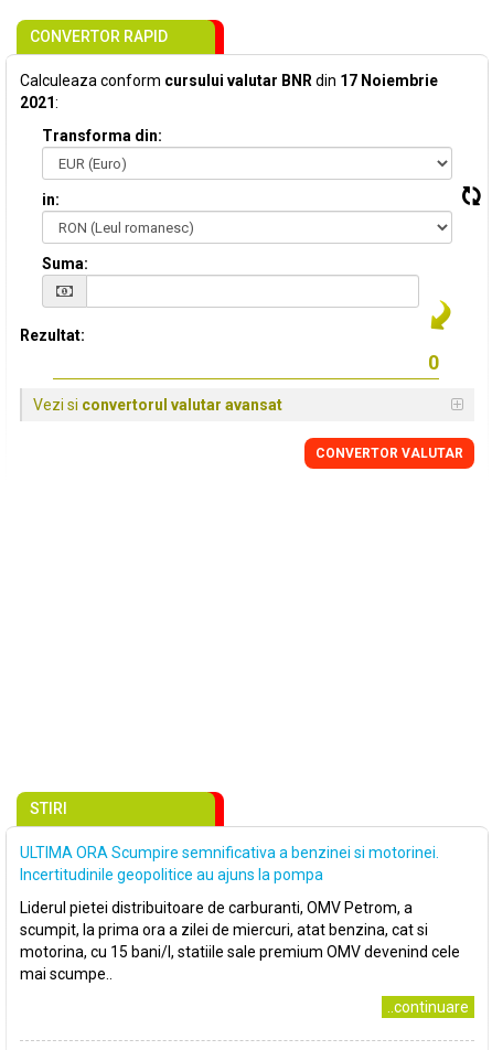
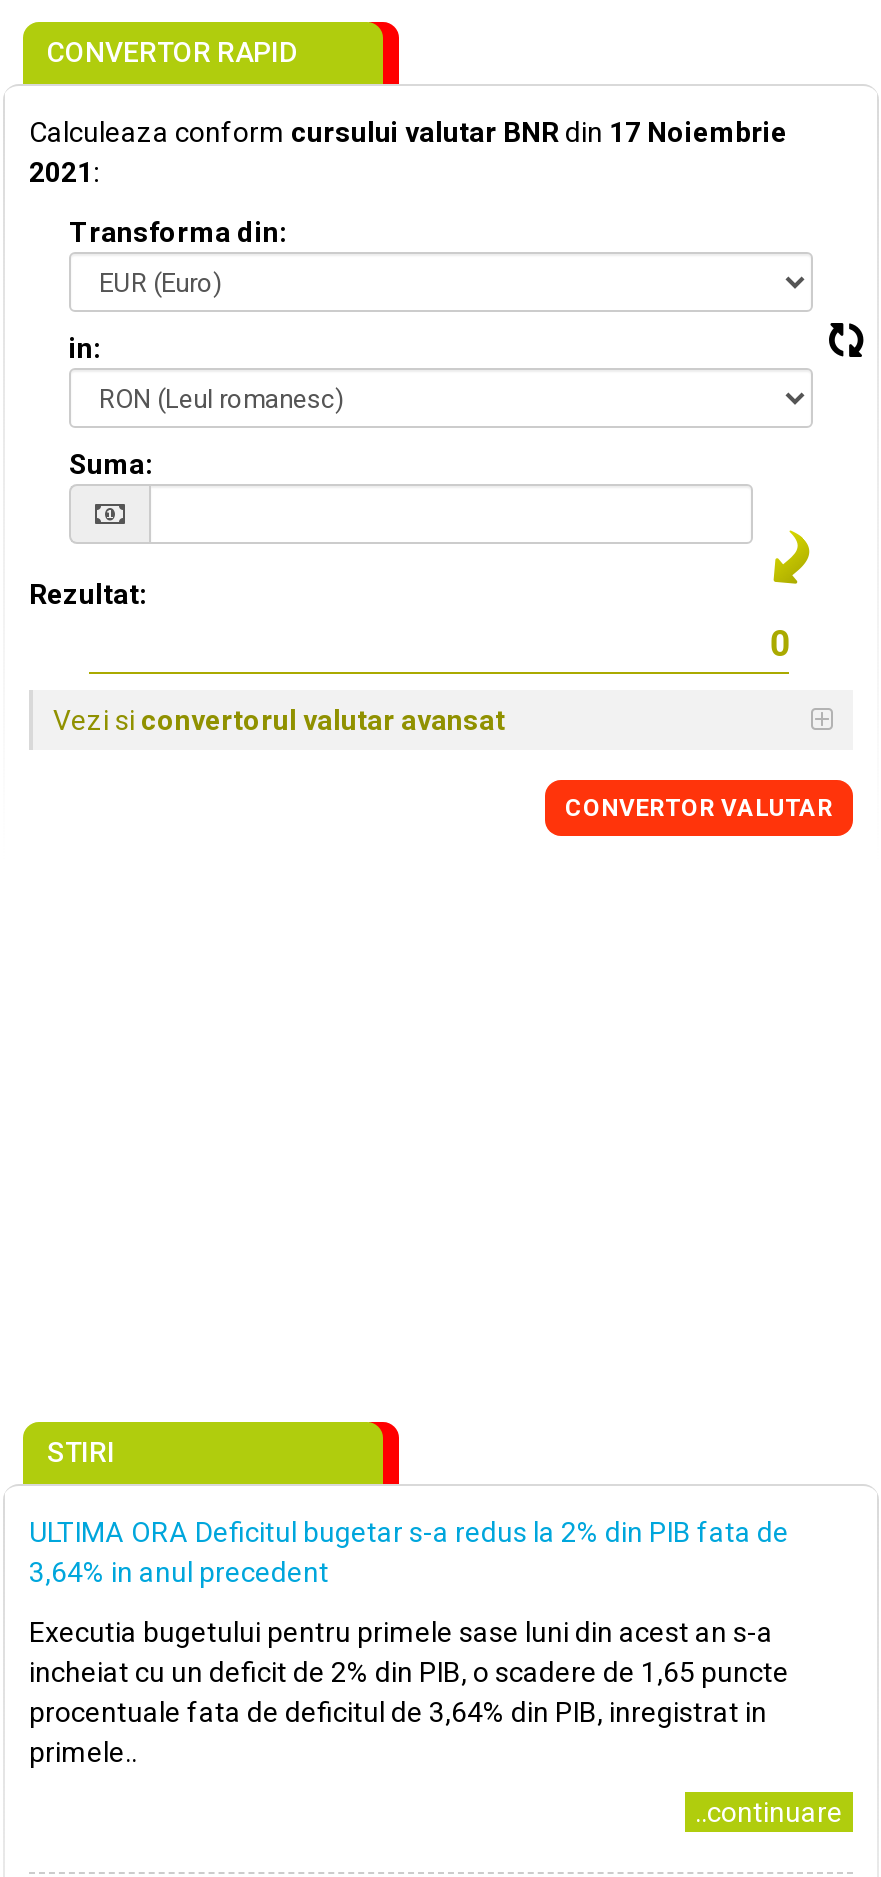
[20,844,439,883] ULTIMA ORA Scumpire semnificativa a benzinei si motorinei. | Incertitudinile geopolitice au ajuns la pompa -> [29,1516,789,1588] ULTIMA ORA Deficitul bugetar s-a redus la 2% din PIB fata de | 3,64% in anul precedent
[20,899,460,983] Liderul pietei distribuitoare de carburanti, OMV Petrom, a | scumpit, la prima ora a zilei de miercuri, atat benzina, cat si | motorina, cu 15 bani/l, statiile sale premium OMV devenind cele | mai scumpe.. -> [29,1616,789,1768] Executia bugetului pentru primele sase luni din acest an s-a | incheiat cu un deficit de 2% din PIB, o scadere de 1,65 puncte | procentuale fata de deficitul de 3,64% din PIB, inregistrat in | primele..

